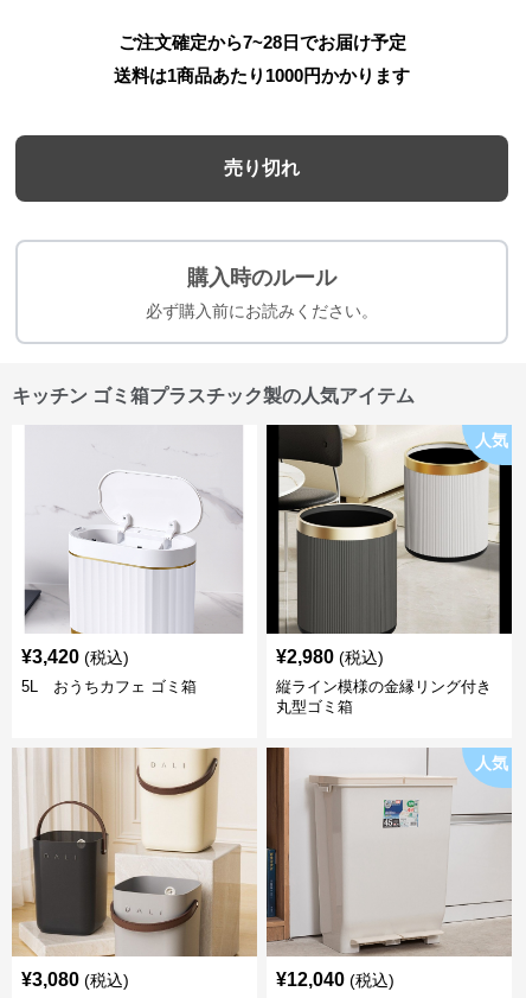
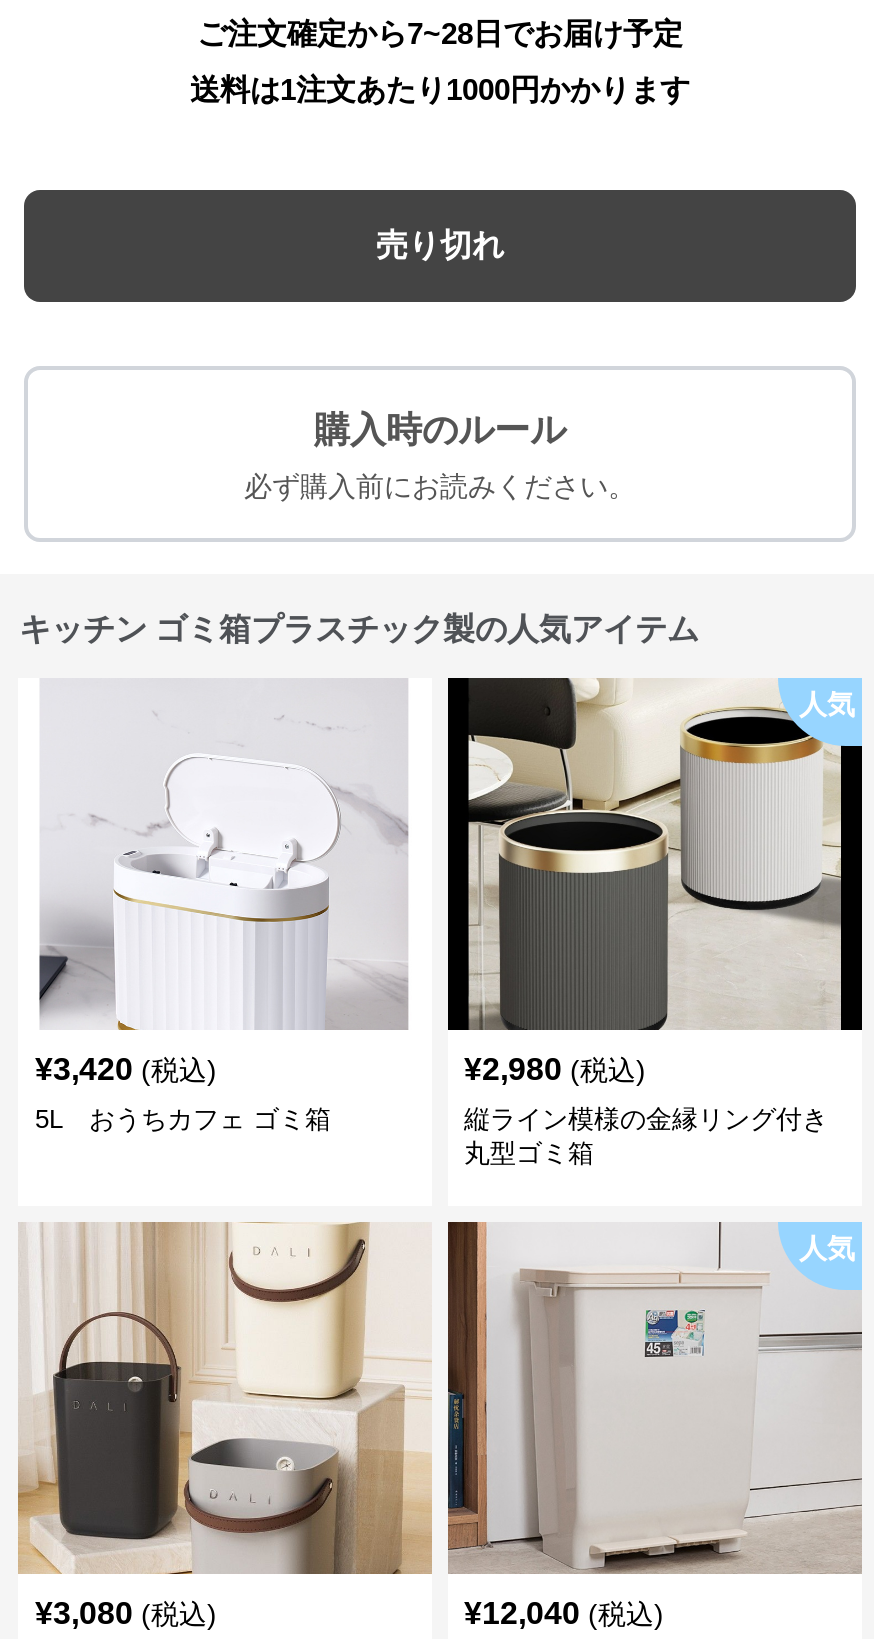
[114,65,410,85] 送料は1商品あたり1000円かかります -> [190,72,690,106] 送料は1注文あたり1000円かかります

